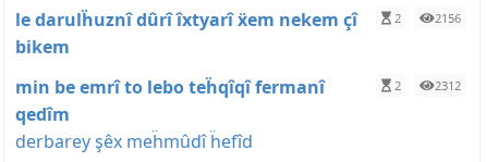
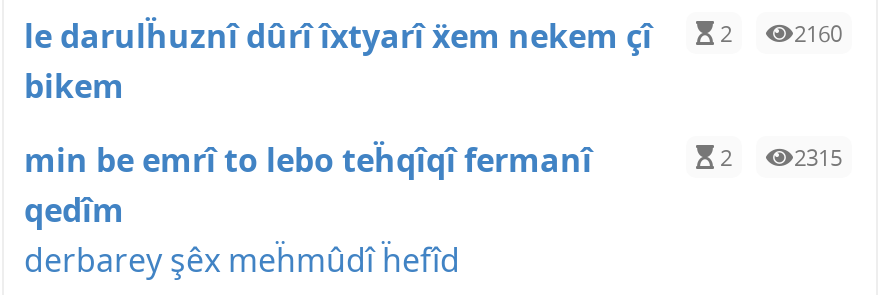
[15,7,461,34] le darulḧuznî dûrî îxtyarî ẍem nekem çî 2 2156 -> [24,12,842,62] le darulḧuznî dûrî îxtyarî ẍem nekem çî 2 2160
[391,75,461,96] 2 2312 -> [714,138,842,176] 2 2315

